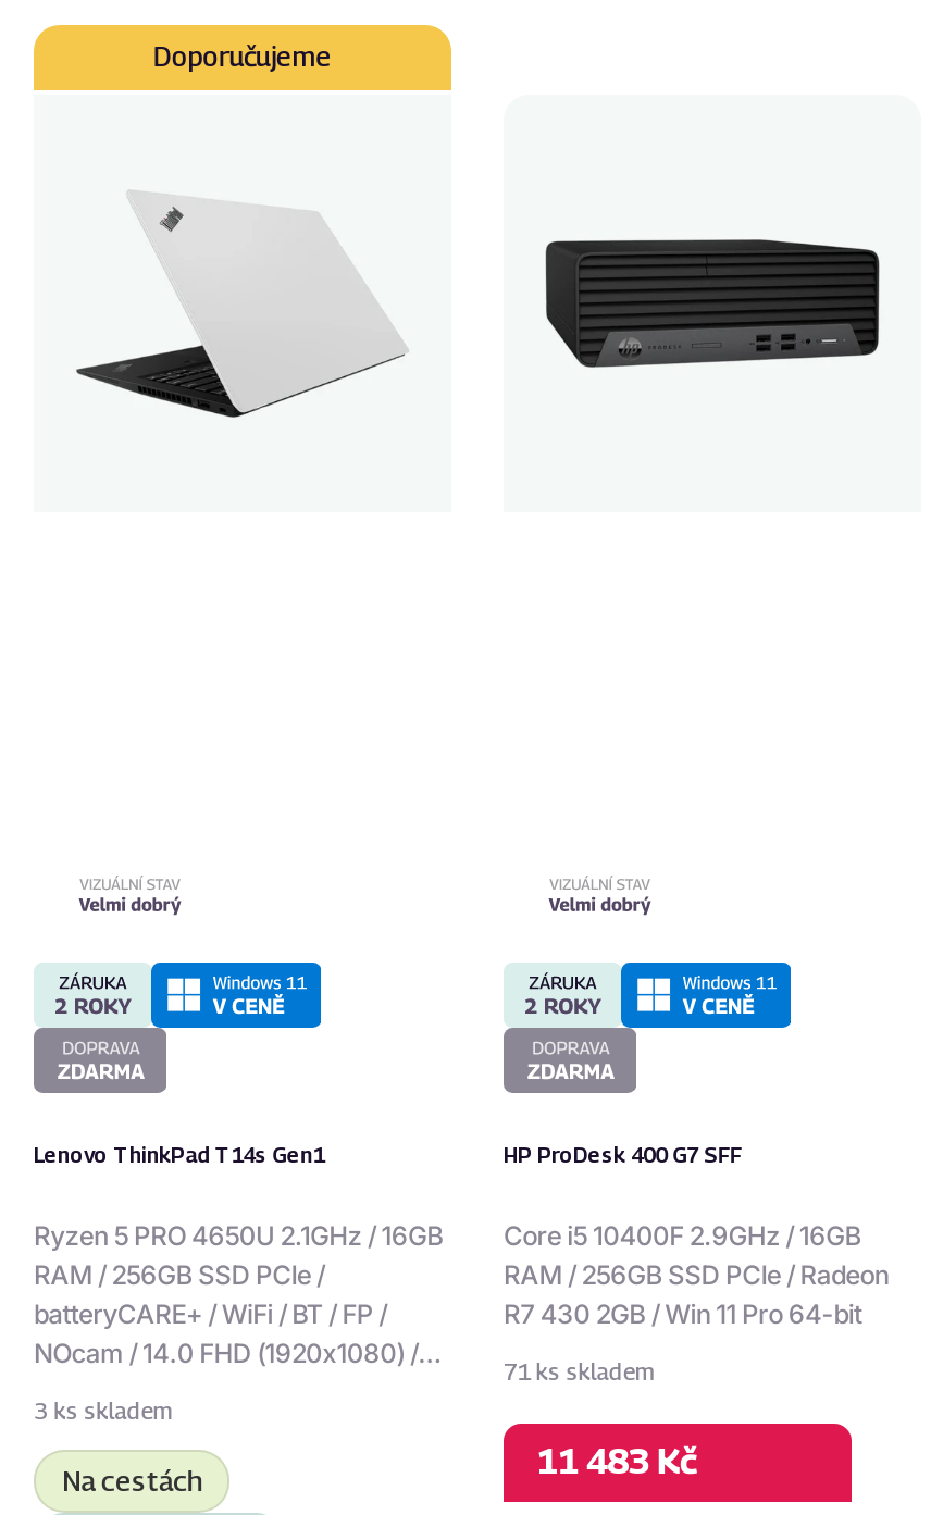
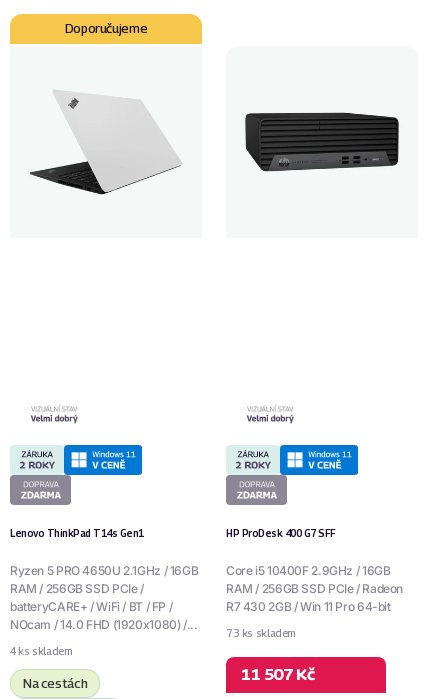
[504,1358,654,1384] 71 ks skladem -> [226,627,296,639] 73 ks skladem
[34,1397,172,1423] 3 ks skladem -> [10,645,72,657] 4 ks skladem
[536,1440,696,1482] 11 483 Kč -> [241,665,315,684] 11 507 Kč

